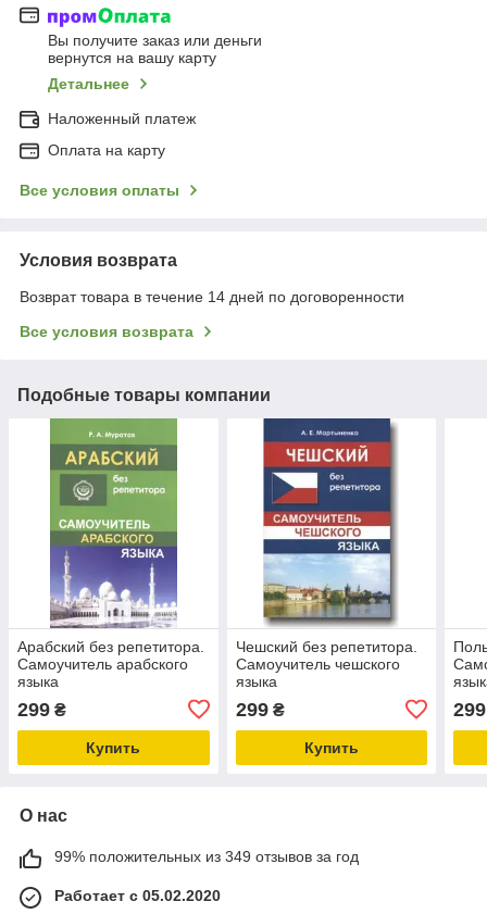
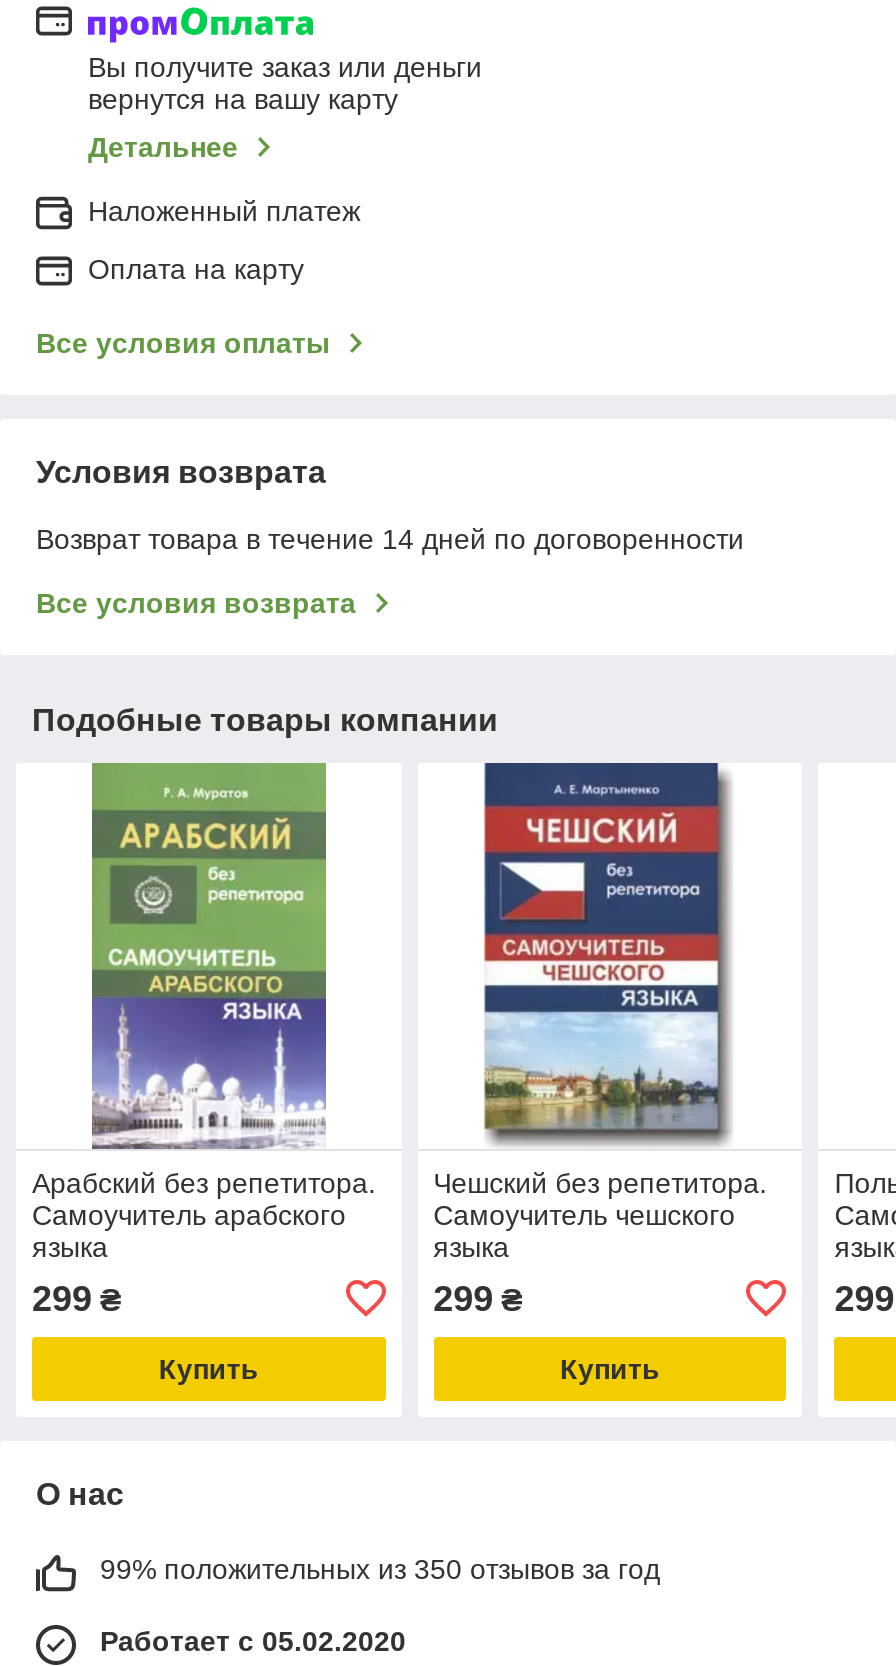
[54,847,359,865] 99% положительных из 349 отзывов за год -> [100,1553,660,1585] 99% положительных из 350 отзывов за год

